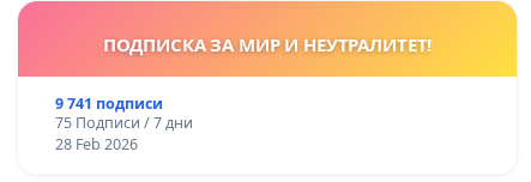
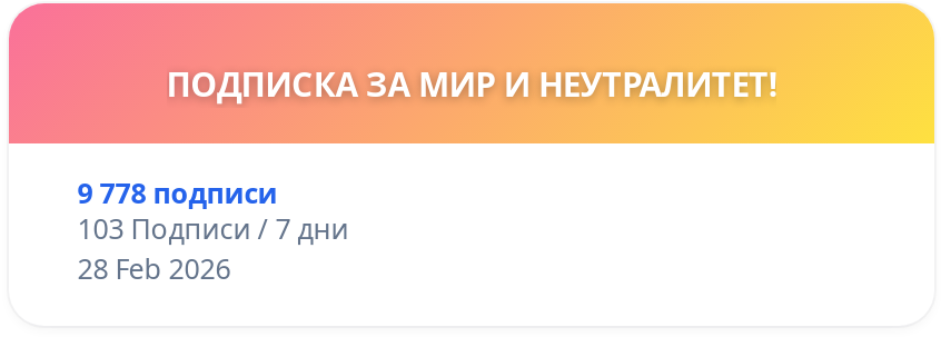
[55,93,163,114] 9 741 подписи -> [77,173,278,211] 9 778 подписи
[55,113,193,133] 75 Подписи / 7 дни -> [77,209,349,247] 103 Подписи / 7 дни

